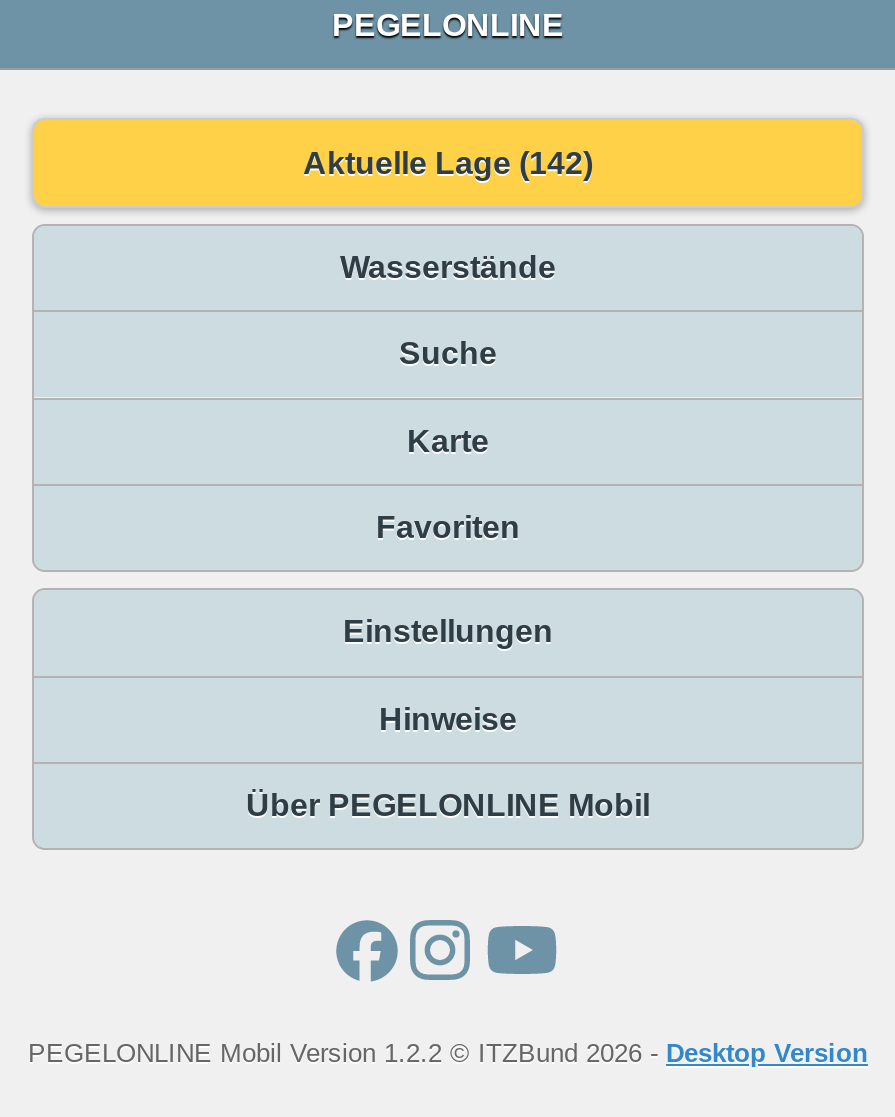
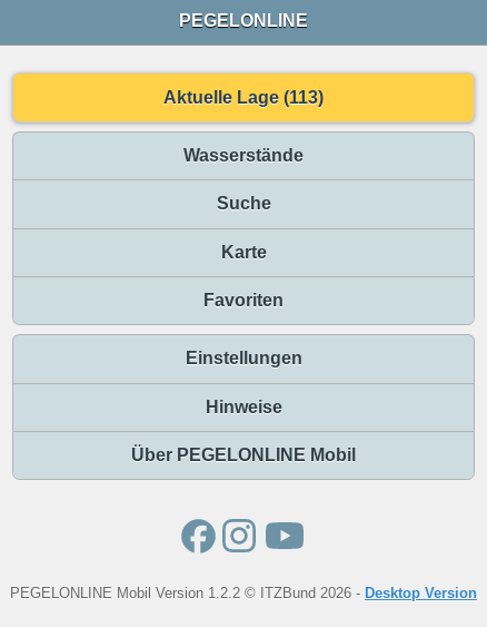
[303,145,593,179] Aktuelle Lage (142) -> [163,88,324,106] Aktuelle Lage (113)

